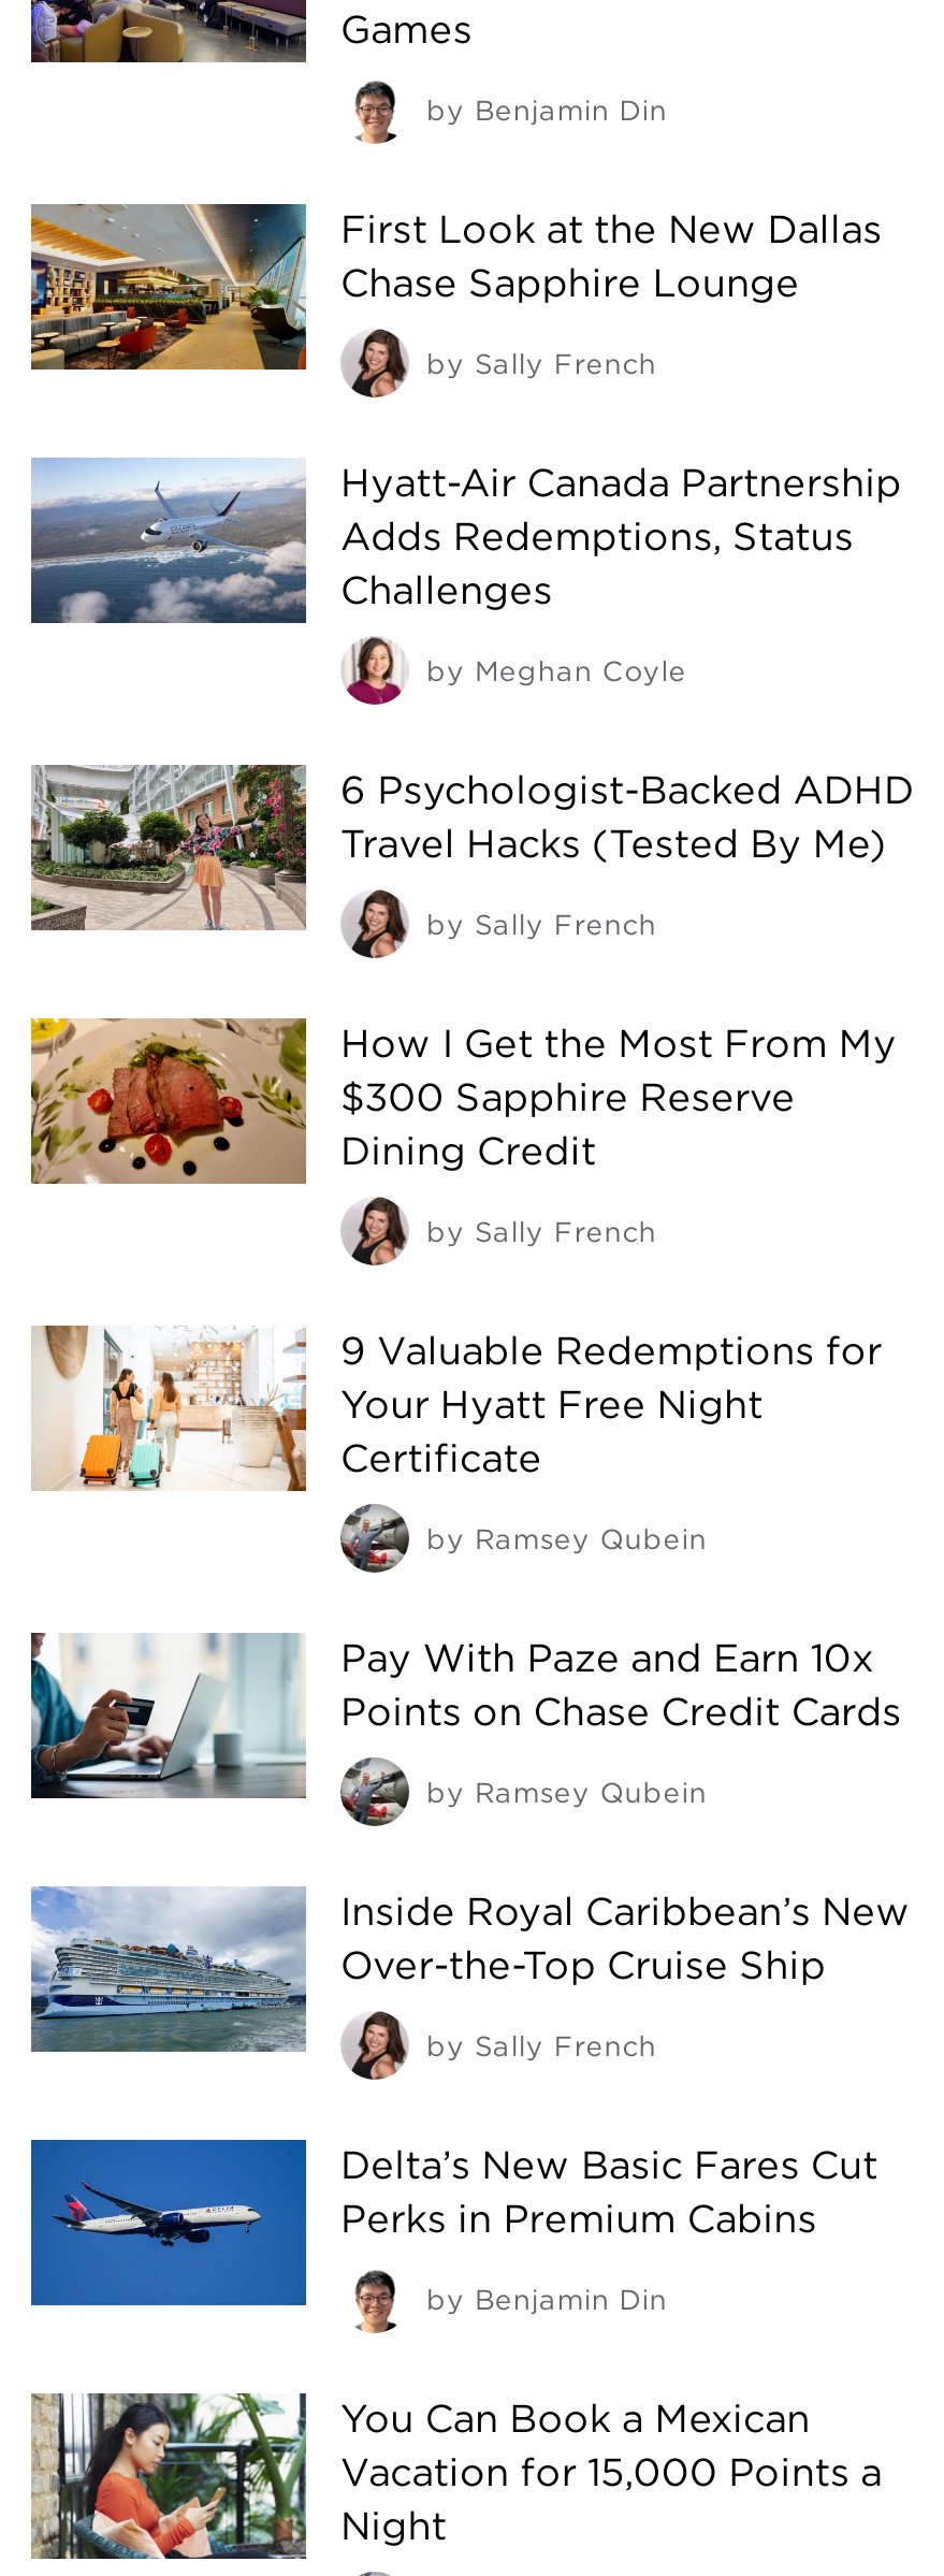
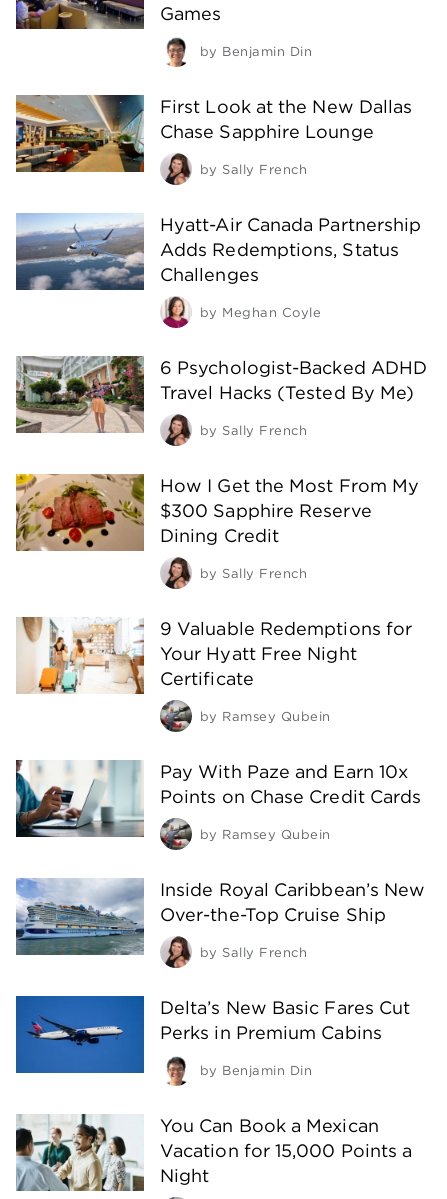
[31,2391,308,2561] [image] -> [15,1114,144,1192] [image]

